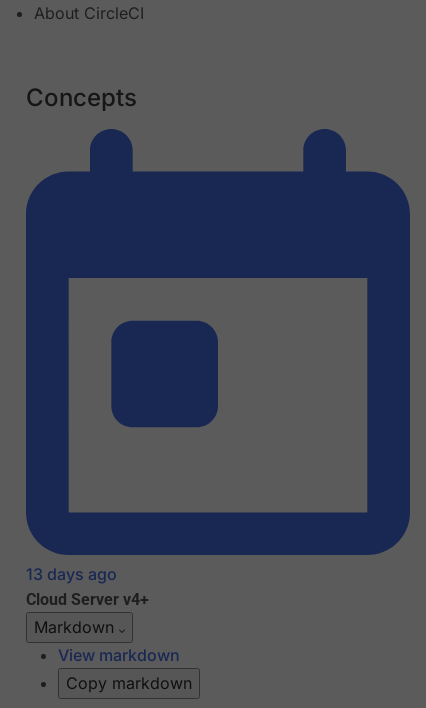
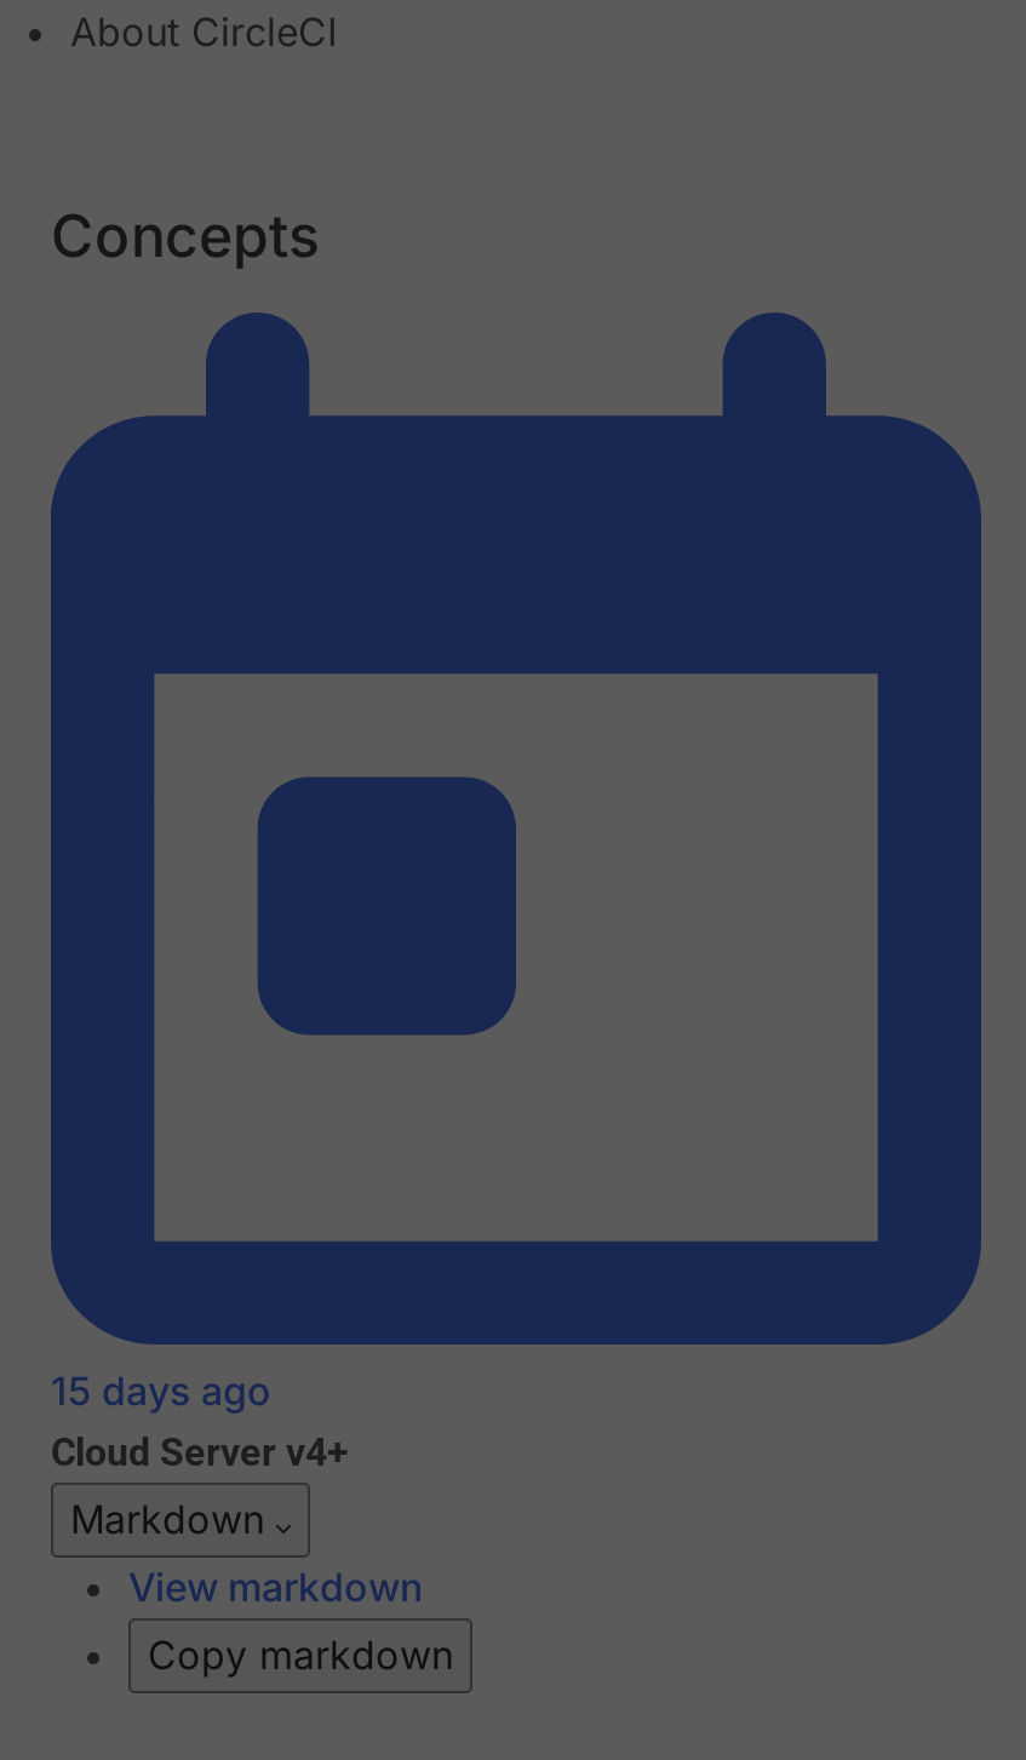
[26,564,117,584] 13 days ago -> [51,1368,271,1416] 15 days ago

